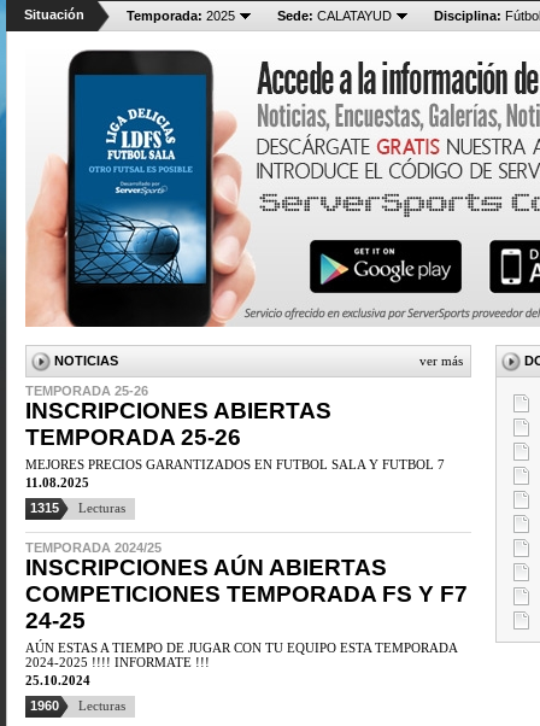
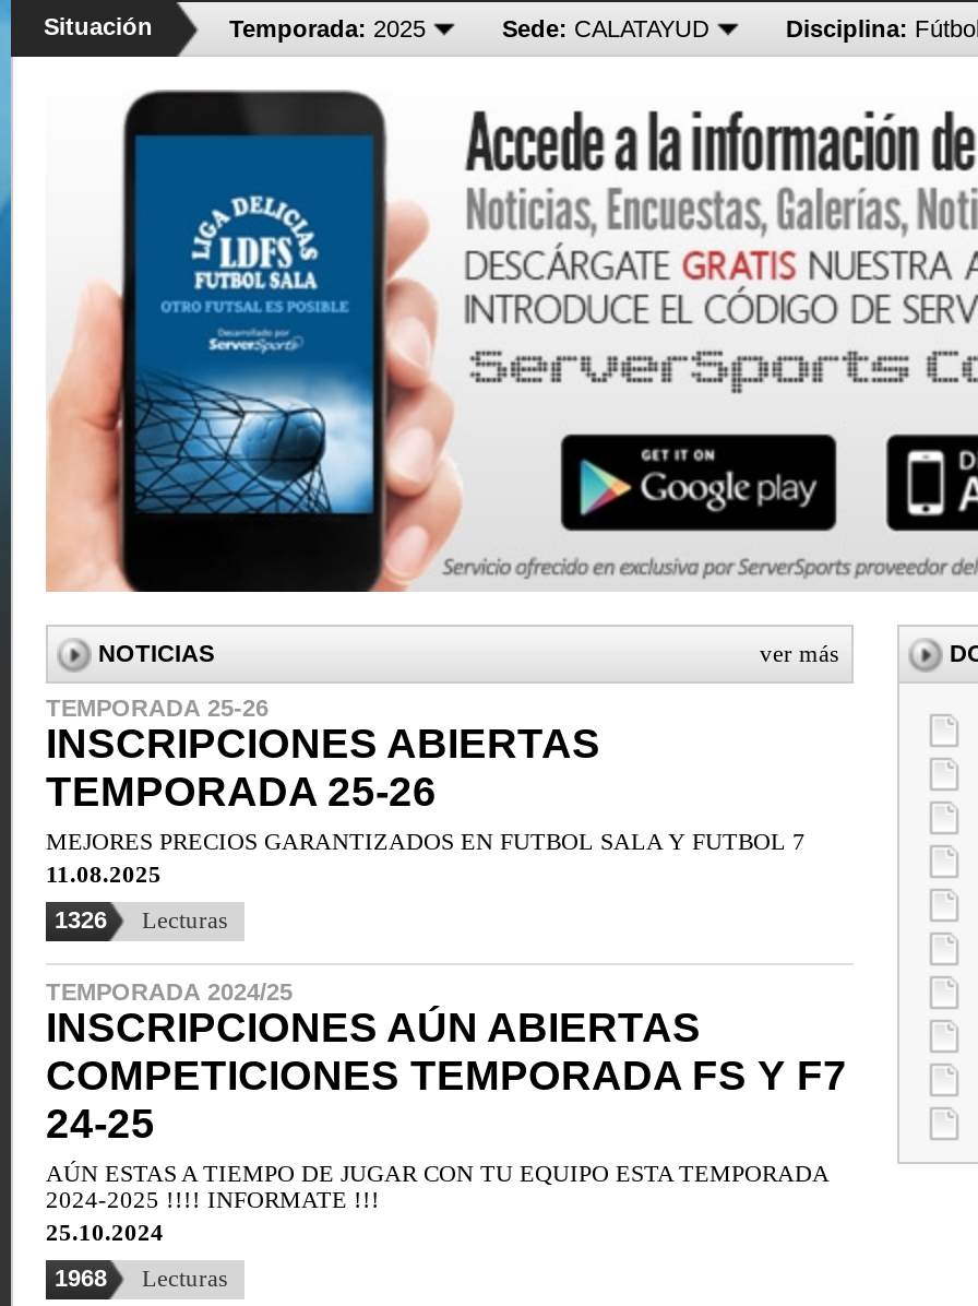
[30,500,125,515] 1315 Lecturas -> [55,906,227,933] 1326 Lecturas
[30,698,125,713] 1960 Lecturas -> [55,1265,227,1291] 1968 Lecturas

